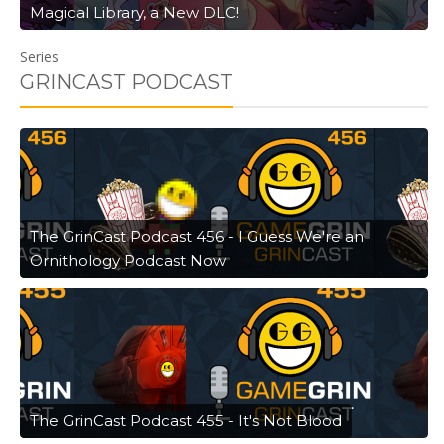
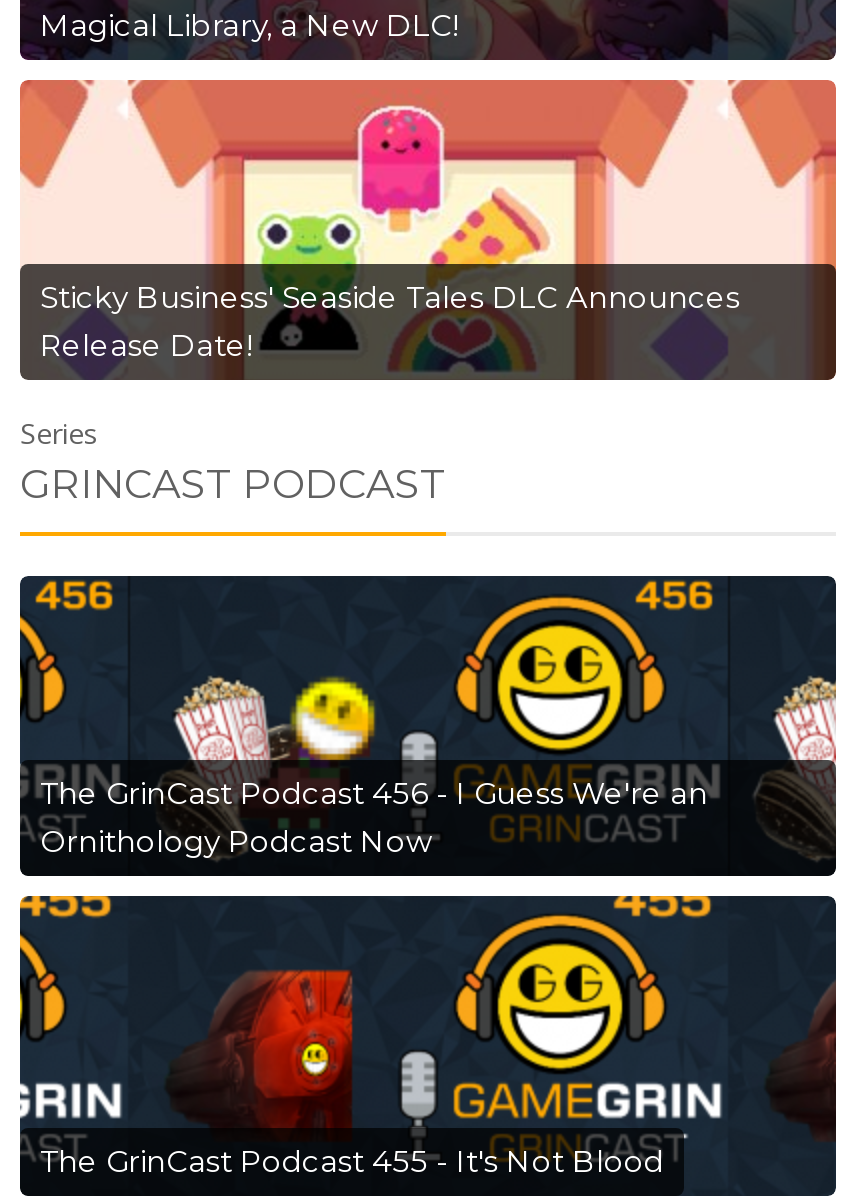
none -> [18,78,838,380] [image] | Sticky Business' Seaside Tales DLC Announces | Release Date!

